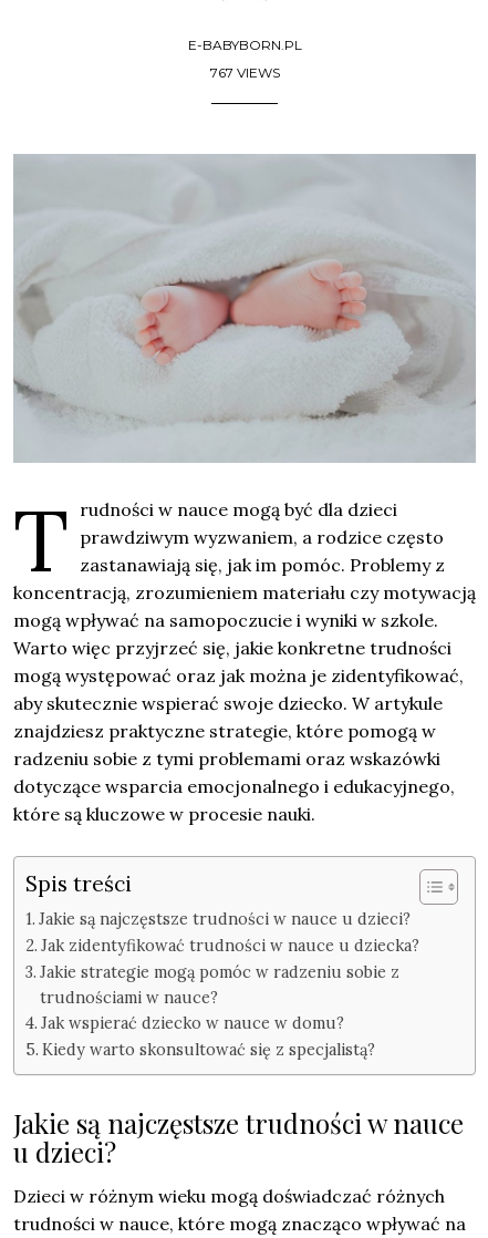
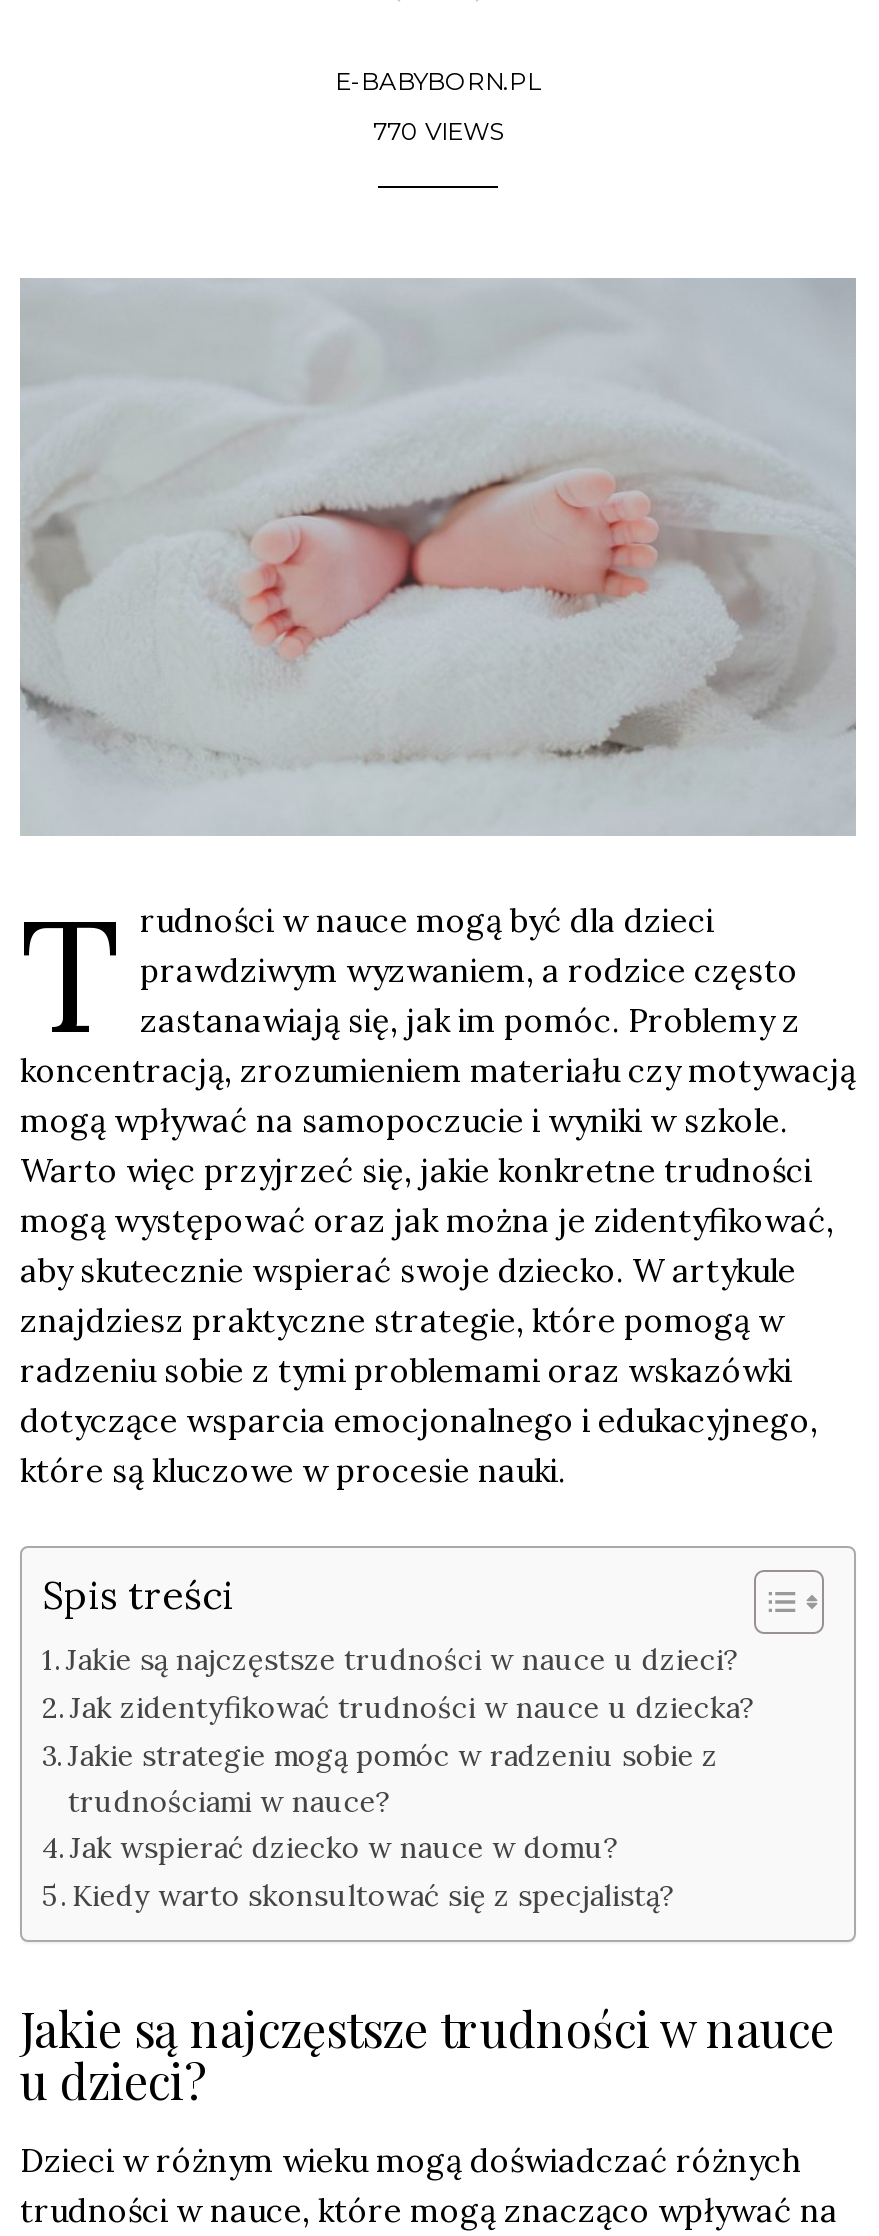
[210,64,279,81] 767 VIEWS -> [373,116,503,146] 770 VIEWS

